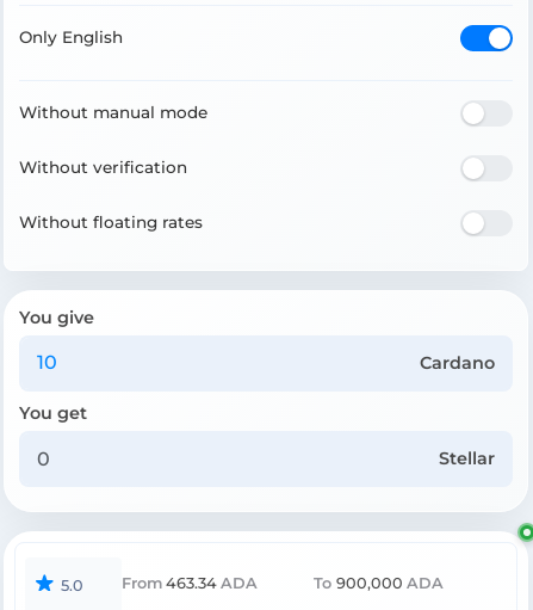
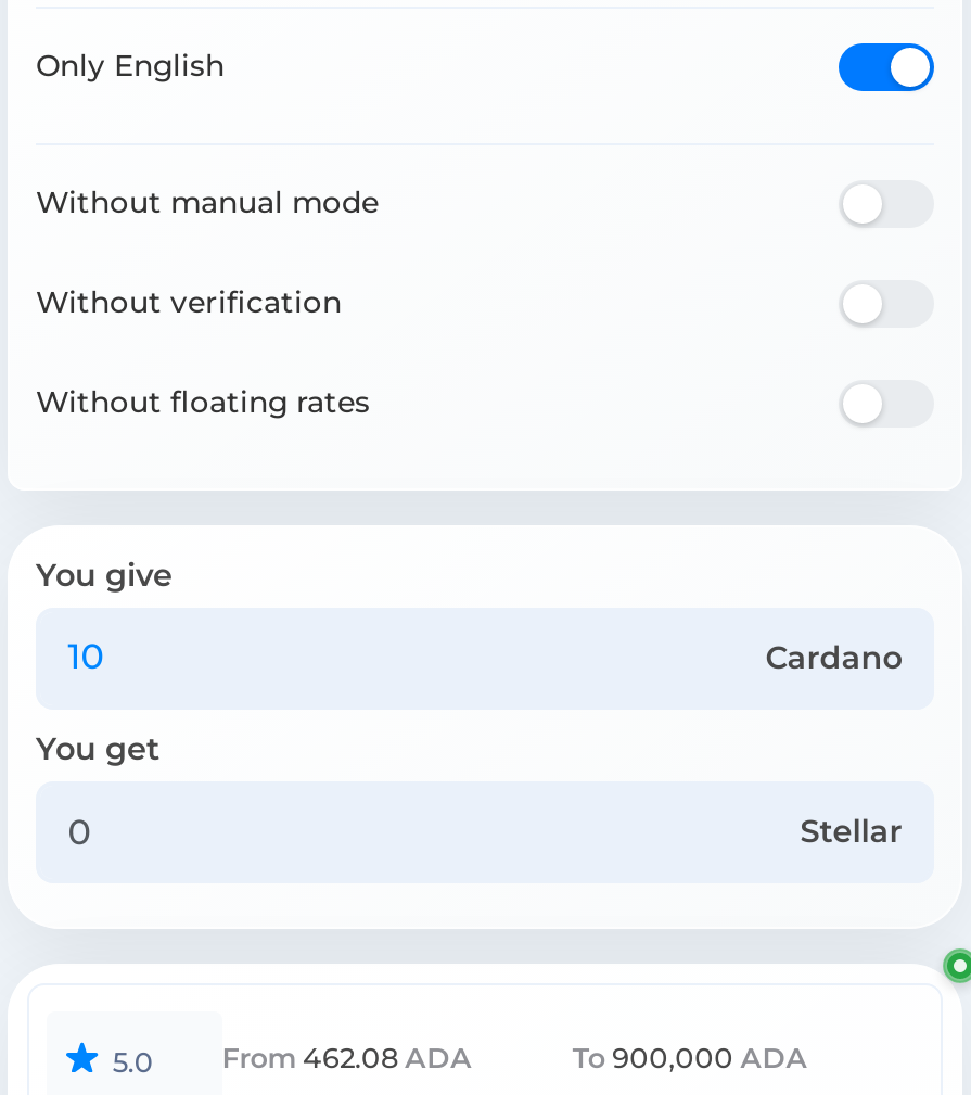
[121,574,258,592] From 463.34 ADA -> [222,1042,472,1075] From 462.08 ADA

